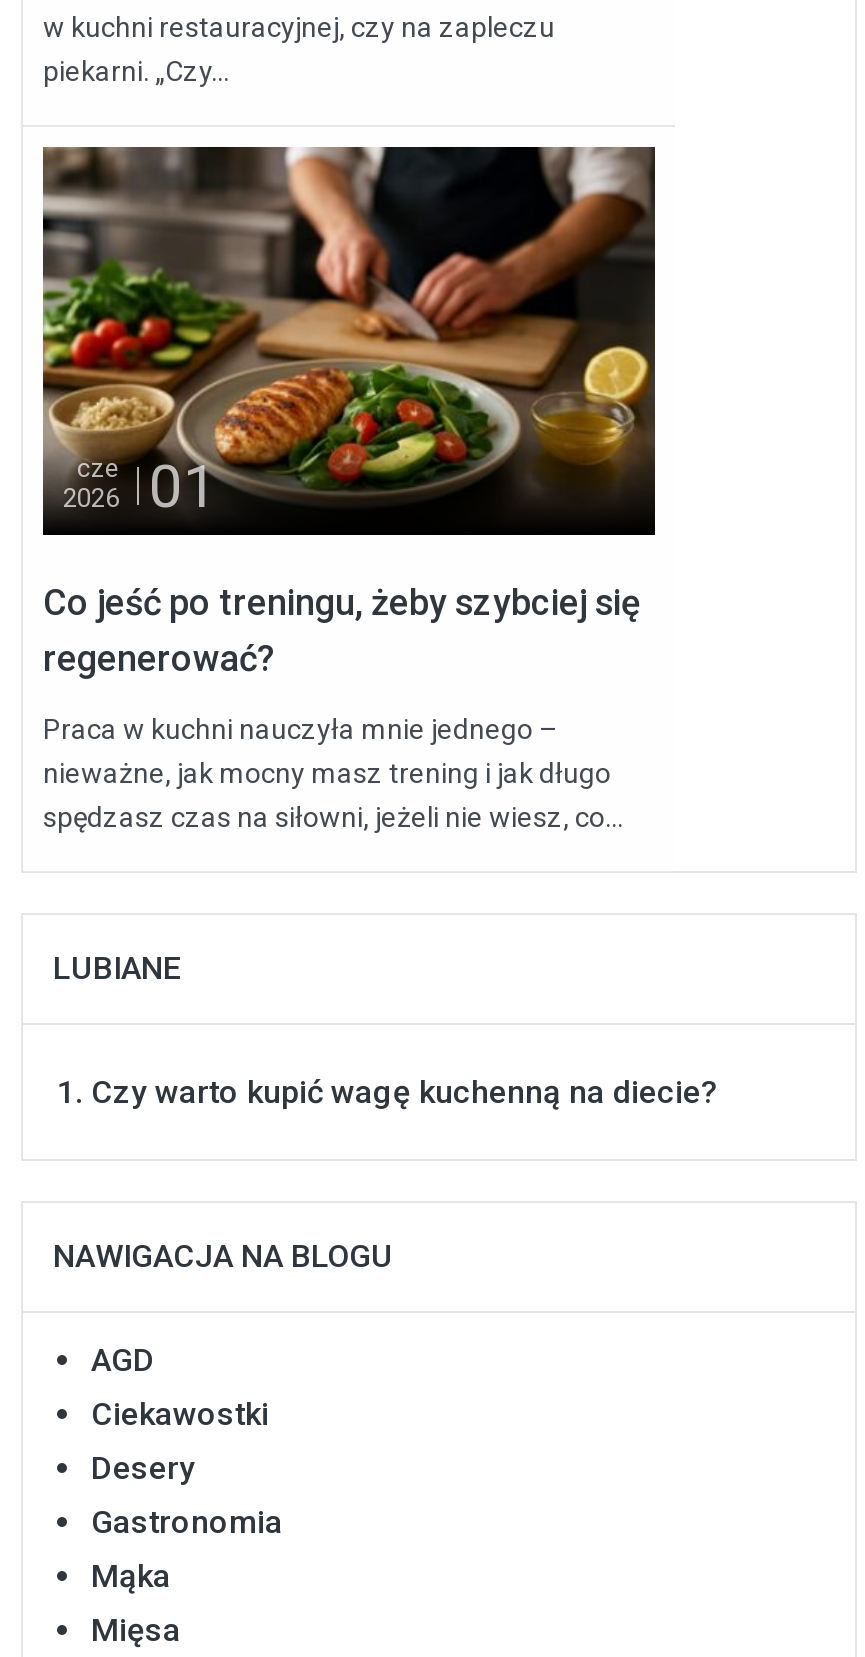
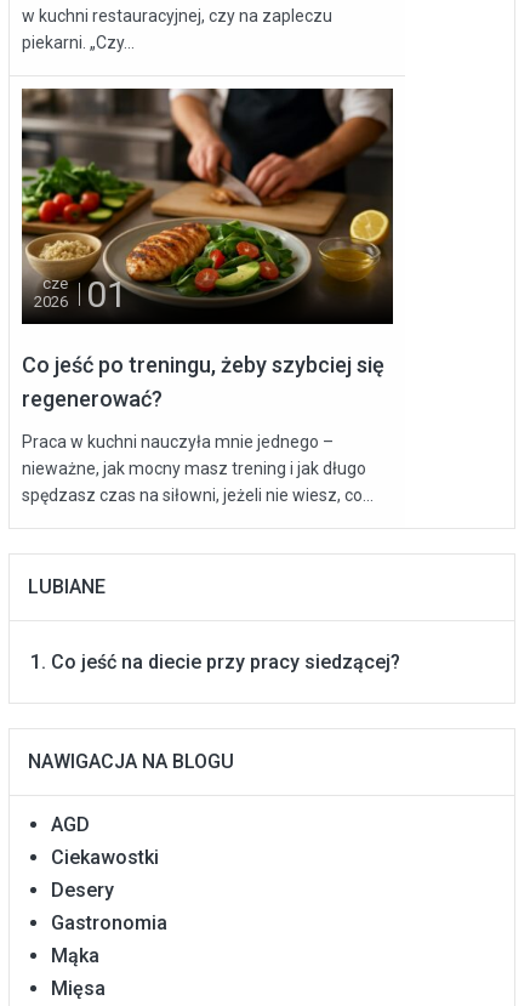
[91,1072,717,1110] Czy warto kupić wagę kuchenną na diecie? -> [51,650,400,673] Co jeść na diecie przy pracy siedzącej?

